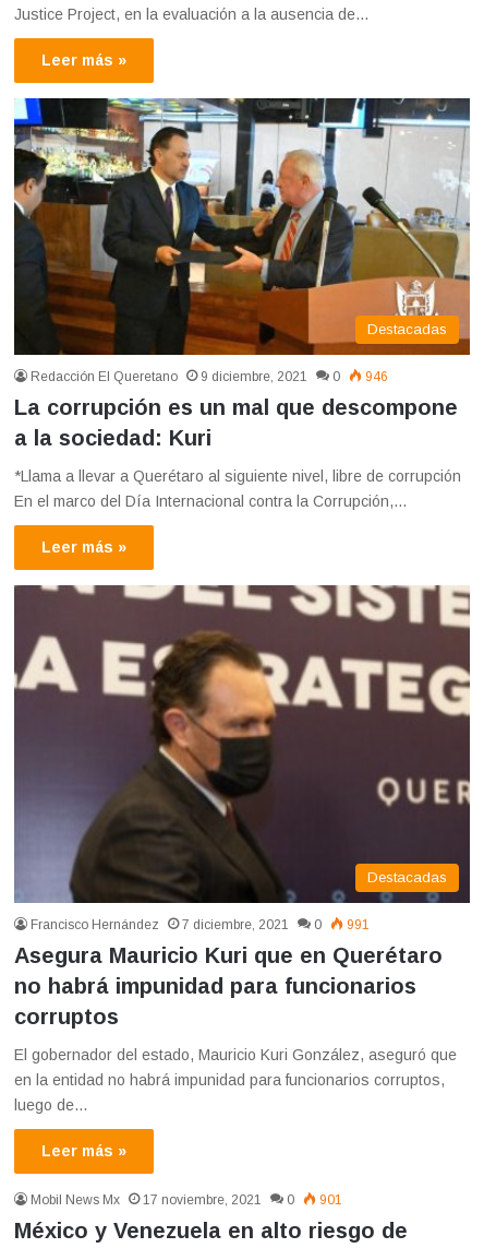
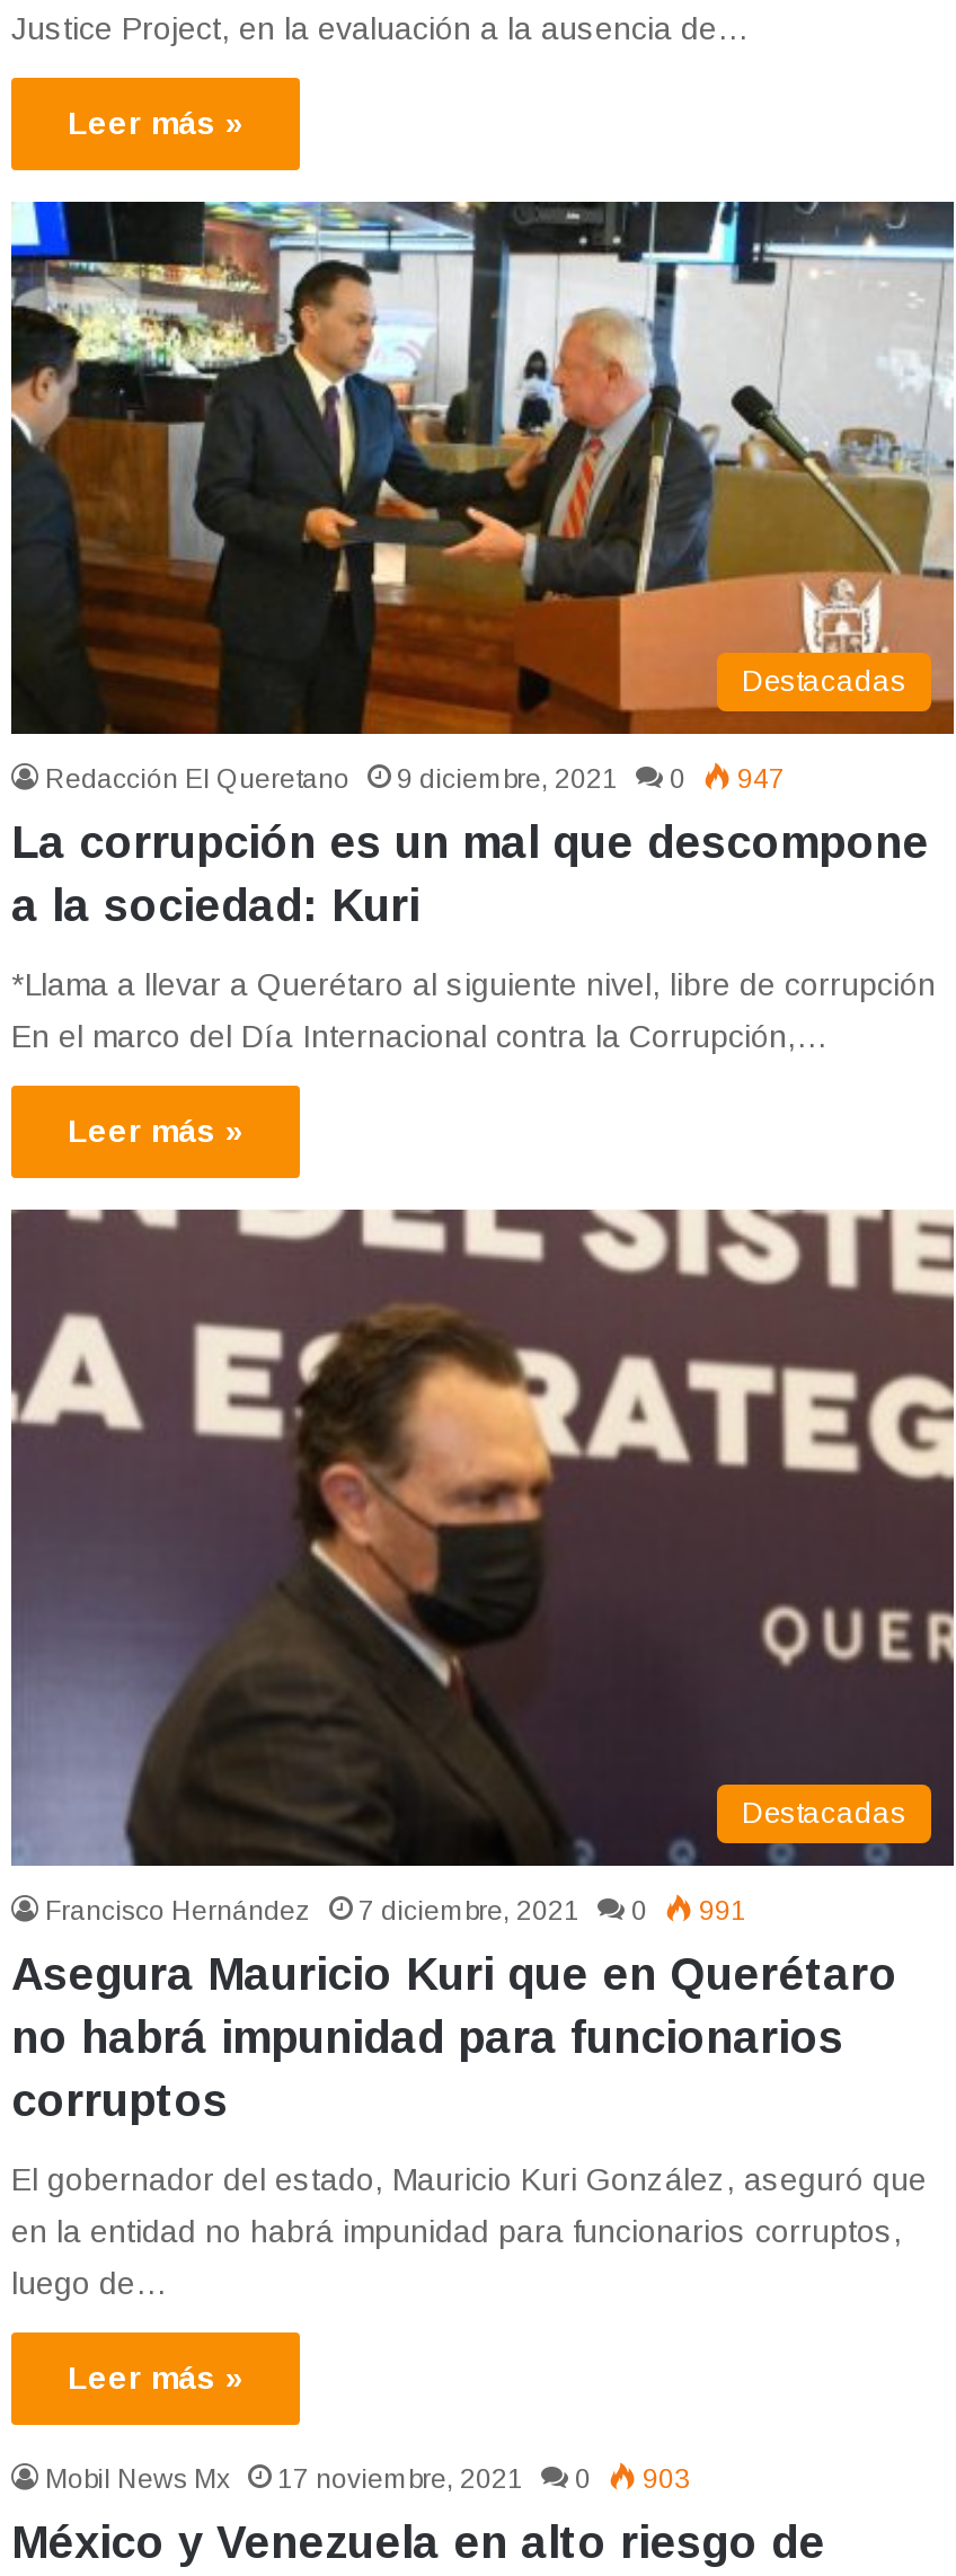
[31,369,388,385] Redacción El Queretano 9 diciembre, 2021 0 946 -> [45,763,785,795] Redacción El Queretano 9 diciembre, 2021 0 947
[31,1192,342,1208] Mobil News Mx 17 noviembre, 2021 0 901 -> [45,2462,690,2494] Mobil News Mx 17 noviembre, 2021 0 903

